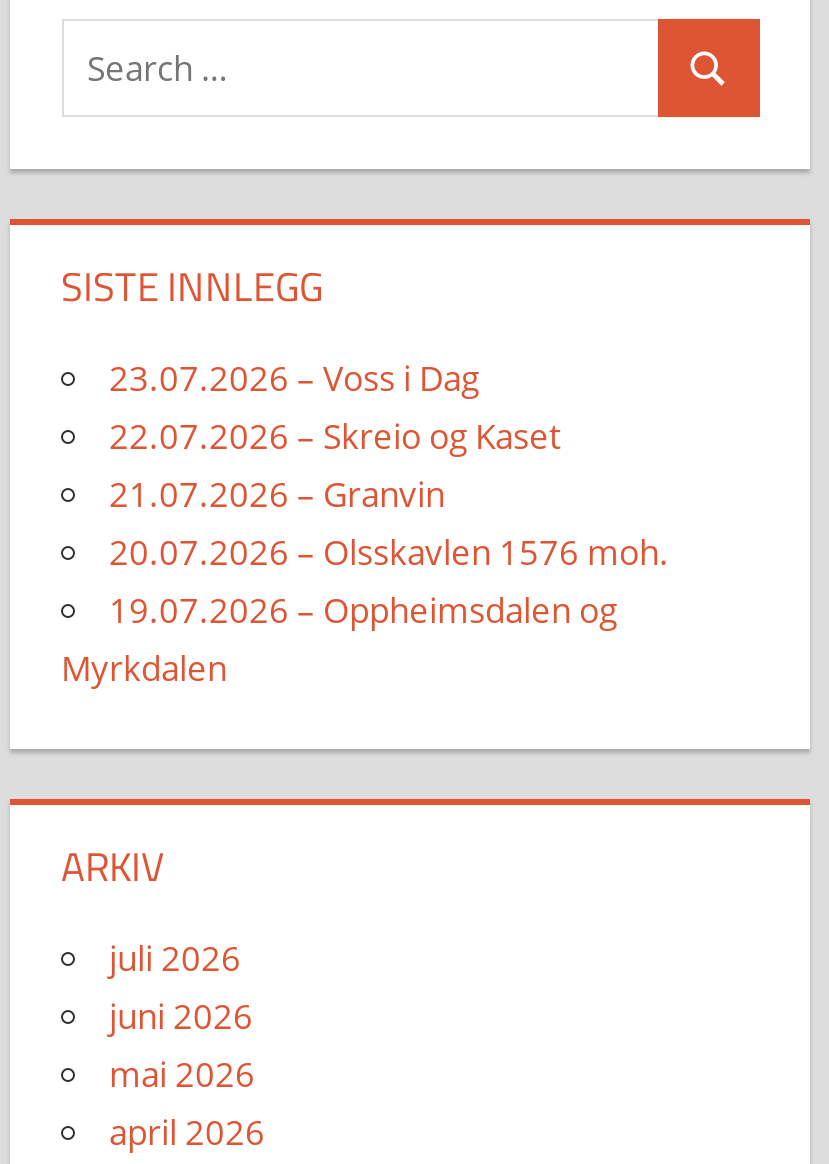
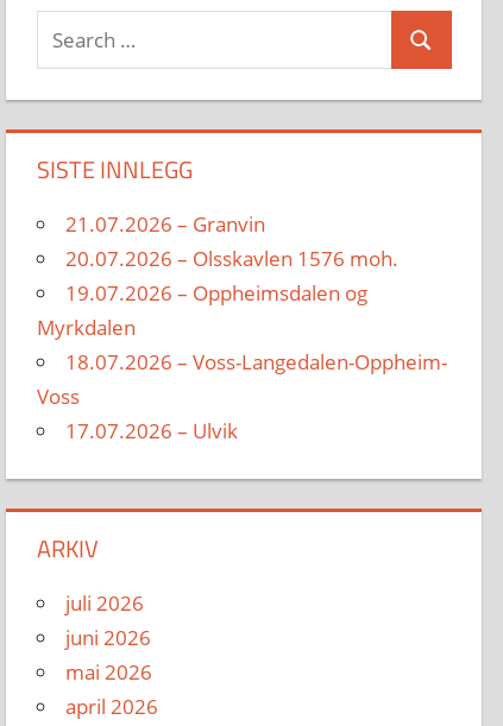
[109,355,561,459] 23.07.2026 – Voss i Dag | 22.07.2026 – Skreio og Kaset -> none
moved [61,471,669,691] -> [36,211,398,341]: 21.07.2026 – Granvin | 20.07.2026 – Olsskavlen 1576 moh. | 19.07.2026 – Oppheimsdalen og | Myrkdalen
none -> [36,348,447,445] 18.07.2026 – Voss-Langedalen-Oppheim- | Voss | 17.07.2026 – Ulvik

